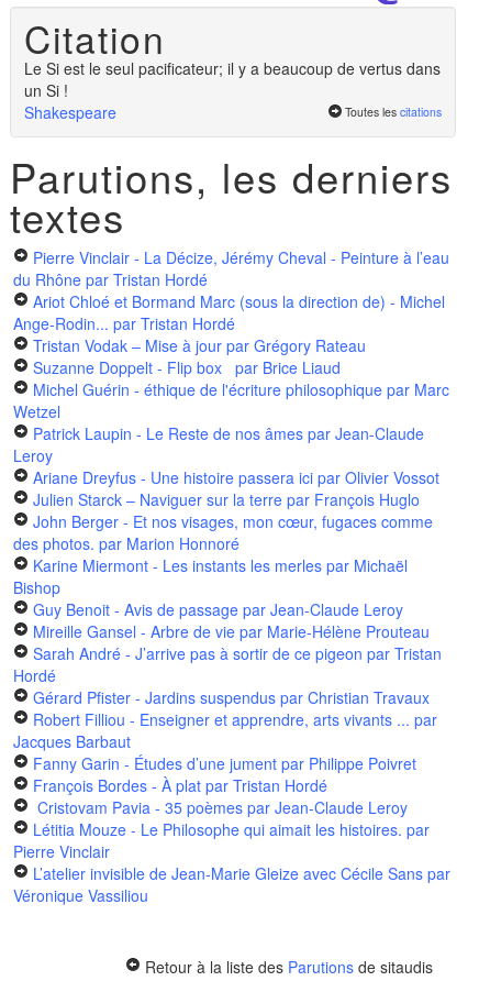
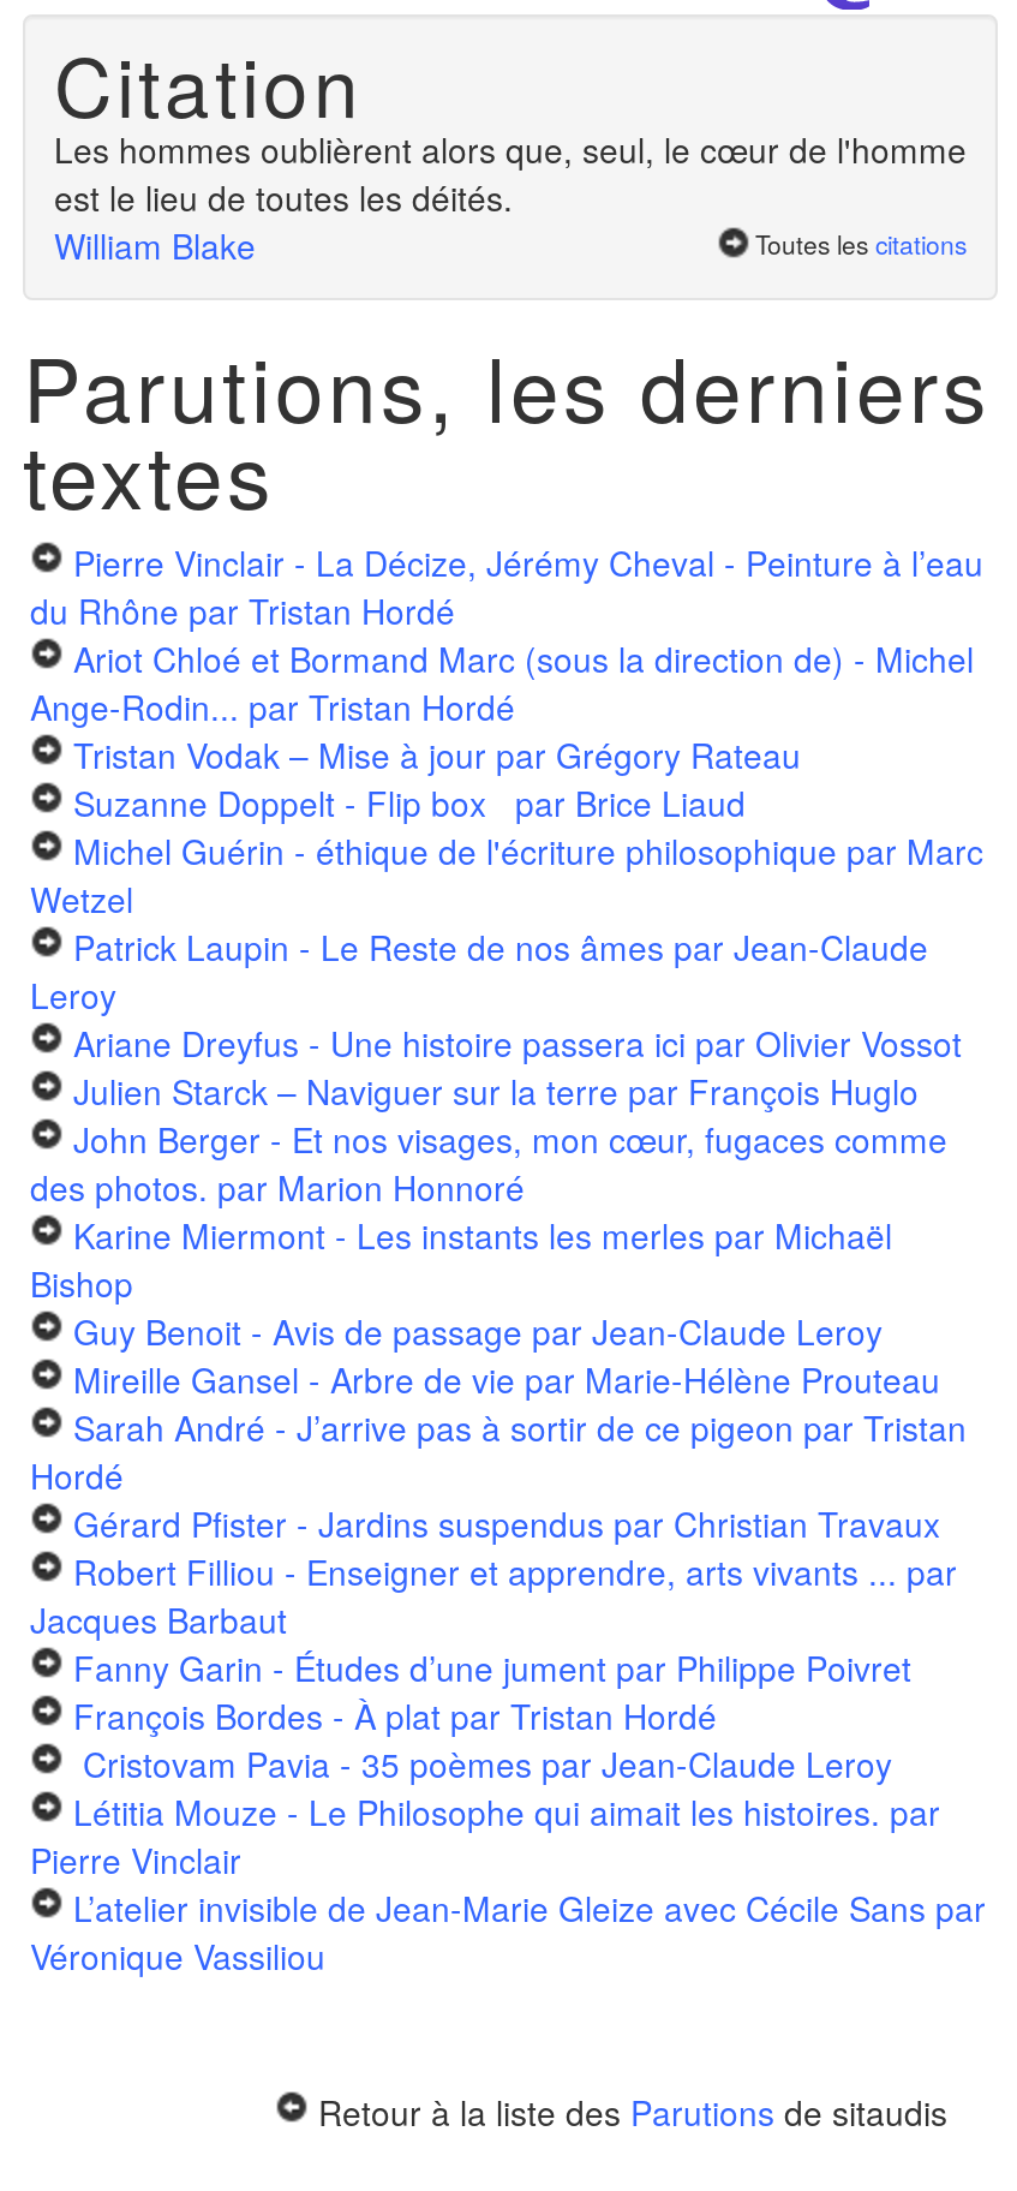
[24,57,441,123] Le Si est le seul pacificateur; il y a beaucoup de vertus dans | un Si ! | Shakespeare -> [54,124,967,268] Les hommes oublièrent alors que, seul, le cœur de l'homme | est le lieu de toutes les déités. | William Blake

